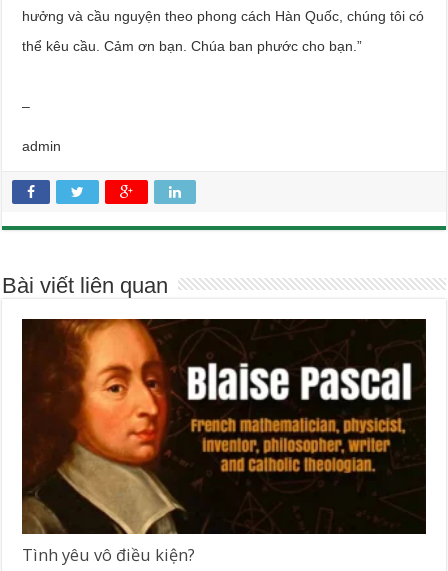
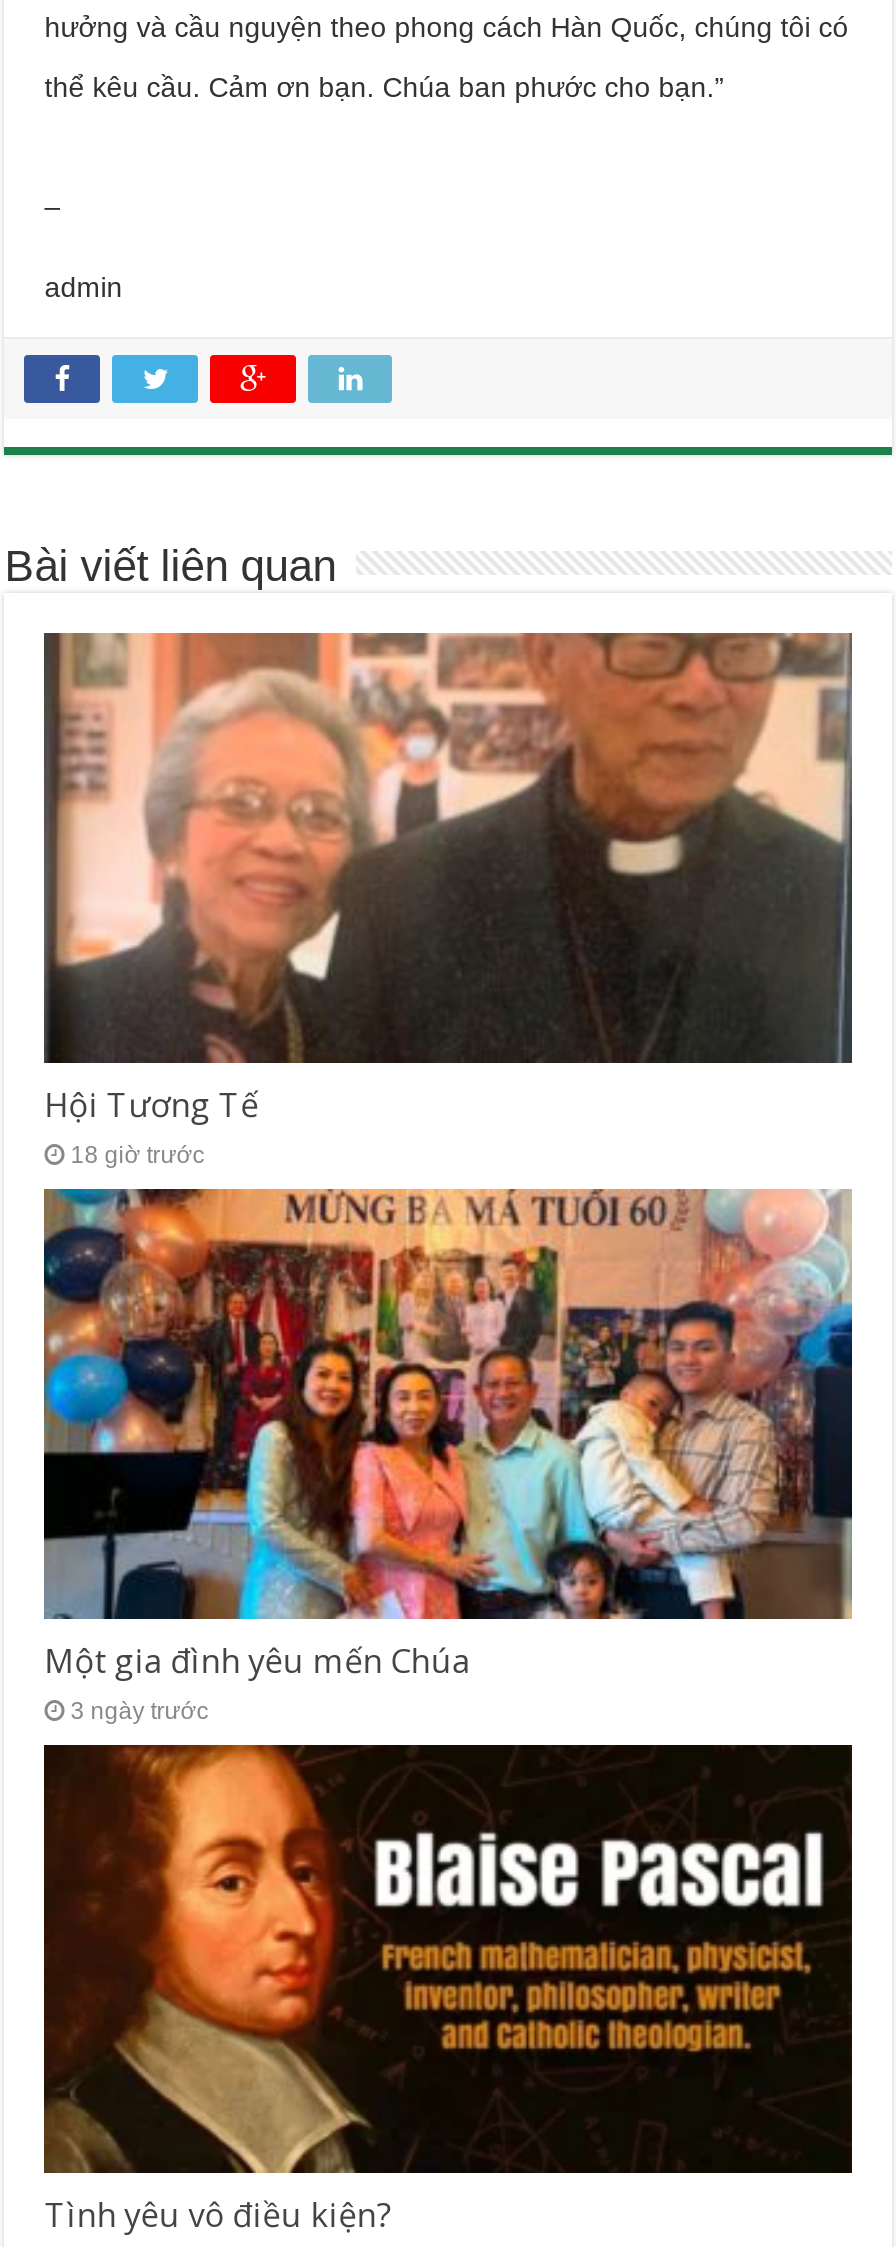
none -> [42,1187,854,1724] [image] | Một gia đình yêu mến Chúa | 3 ngày trước
none -> [44,631,854,1169] [image] | Hội Tương Tế | 18 giờ trước

